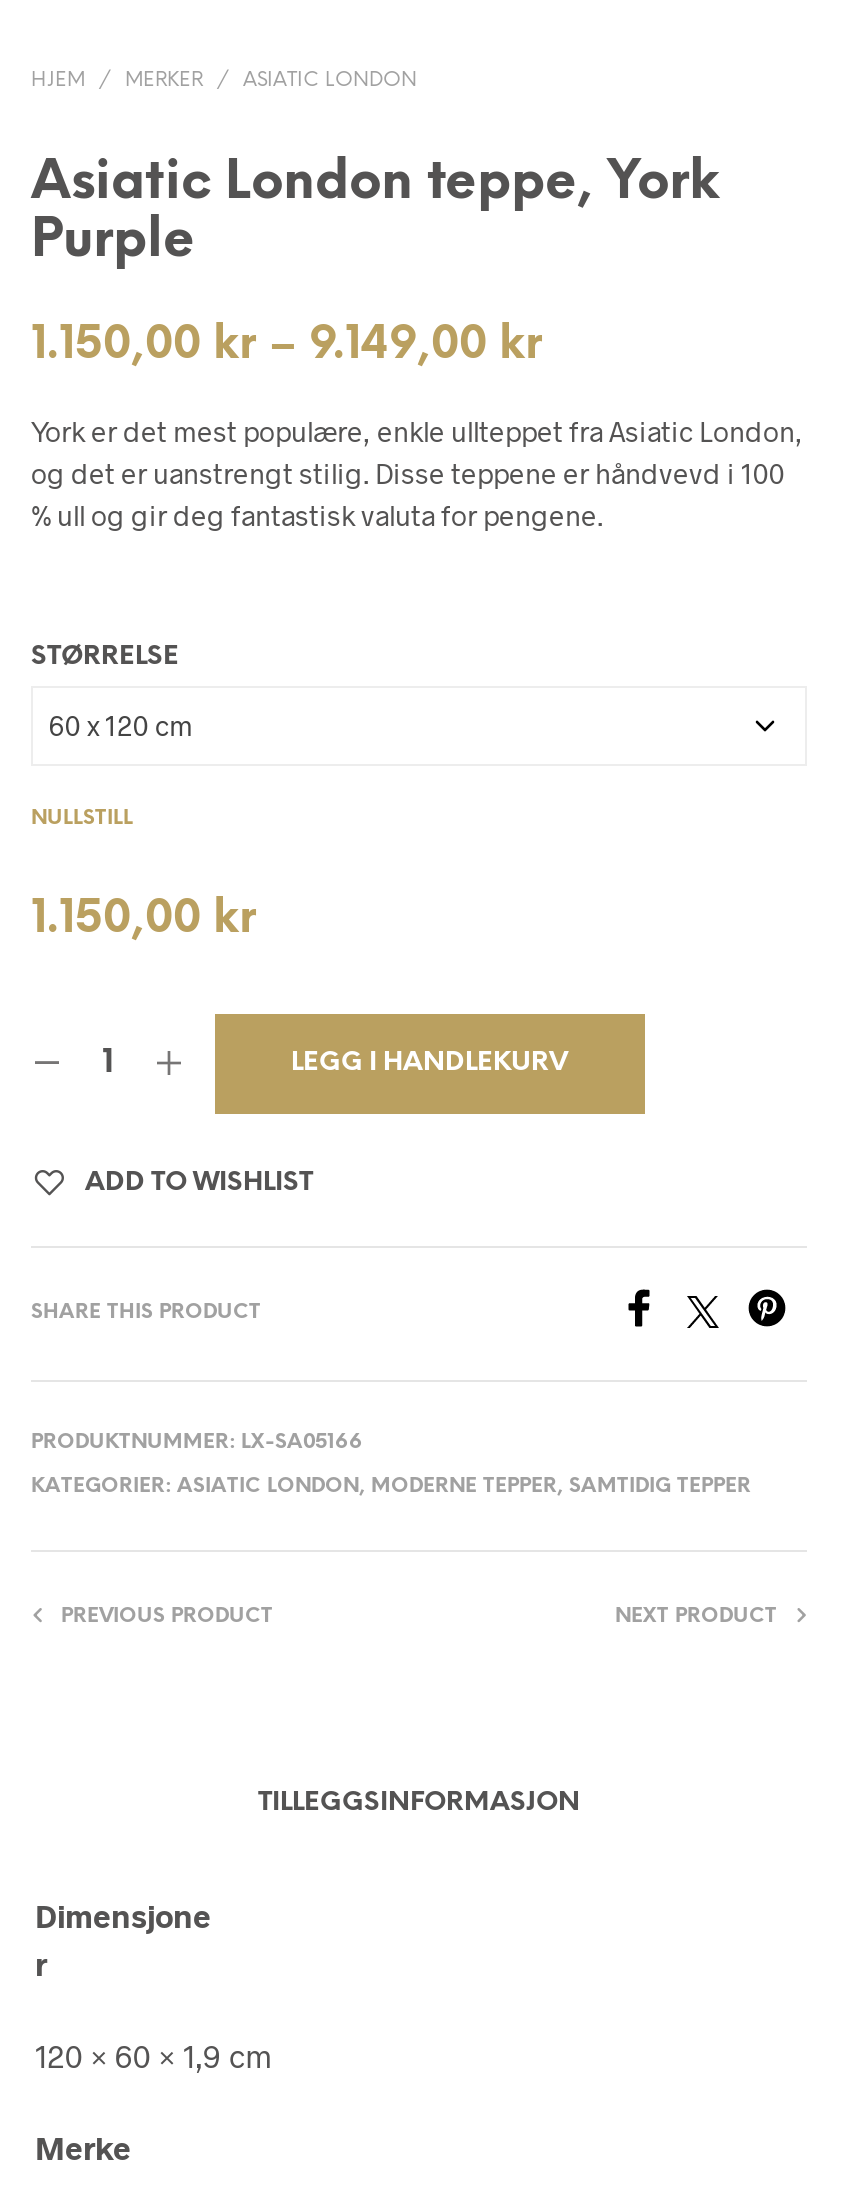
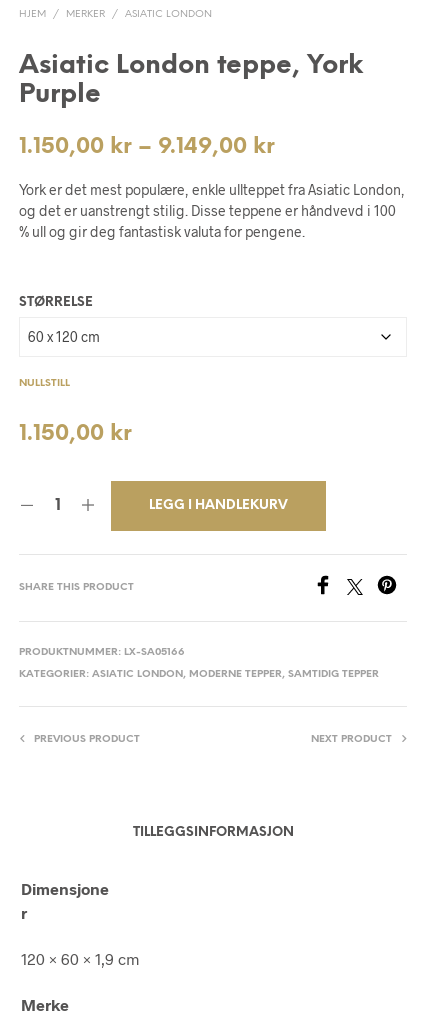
[85,1170,313,1196] ADD TO WISHLIST -> none

